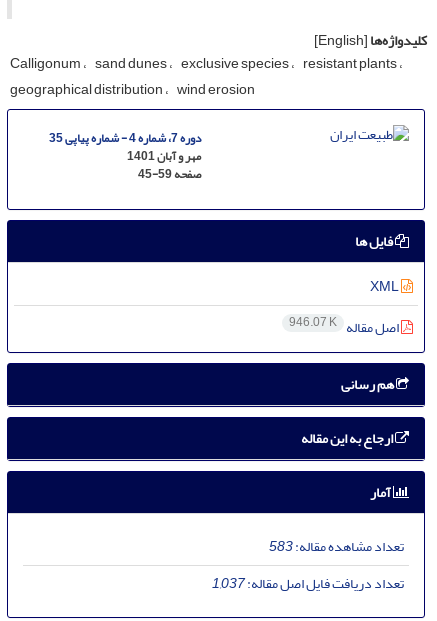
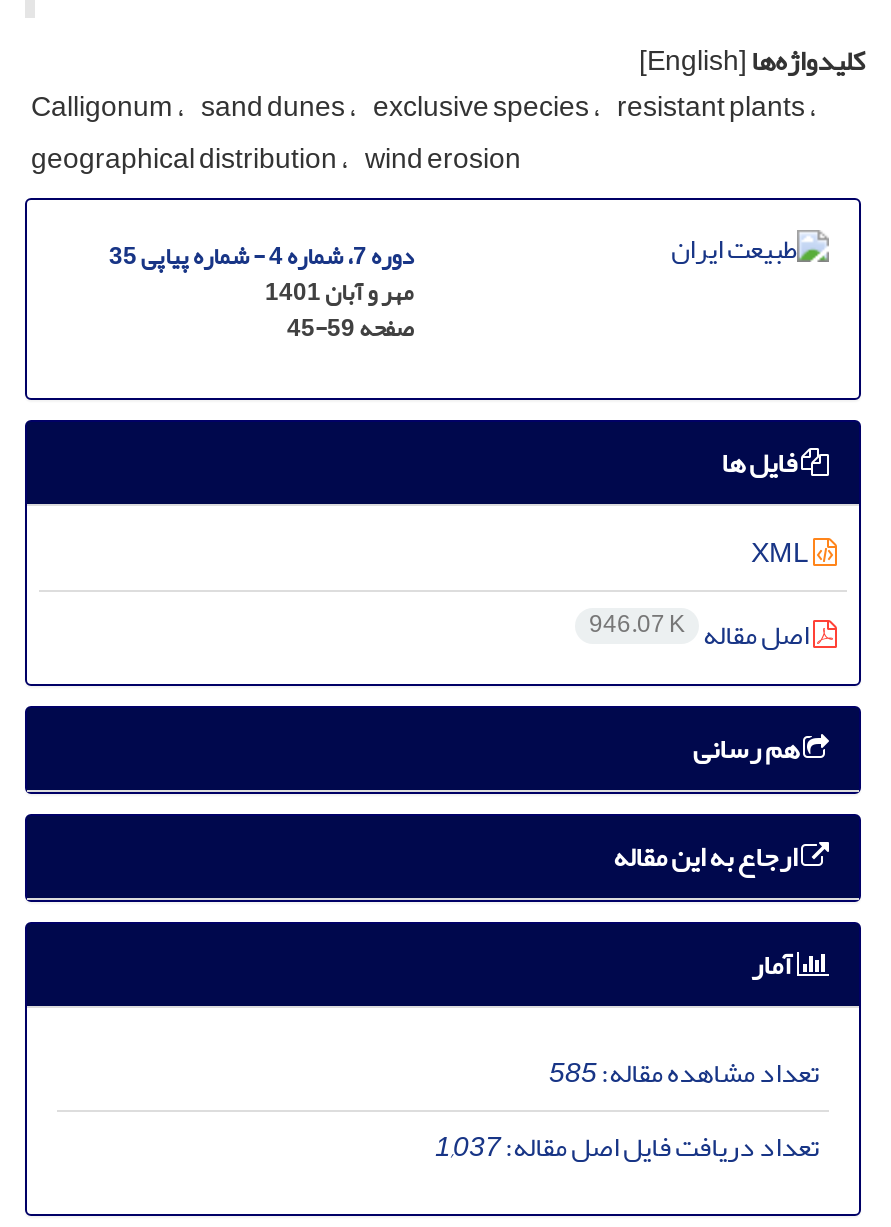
[269,533,404,560] تعداد مشاهده مقاله:583 -> [549,1045,819,1099] تعداد مشاهده مقاله:585

